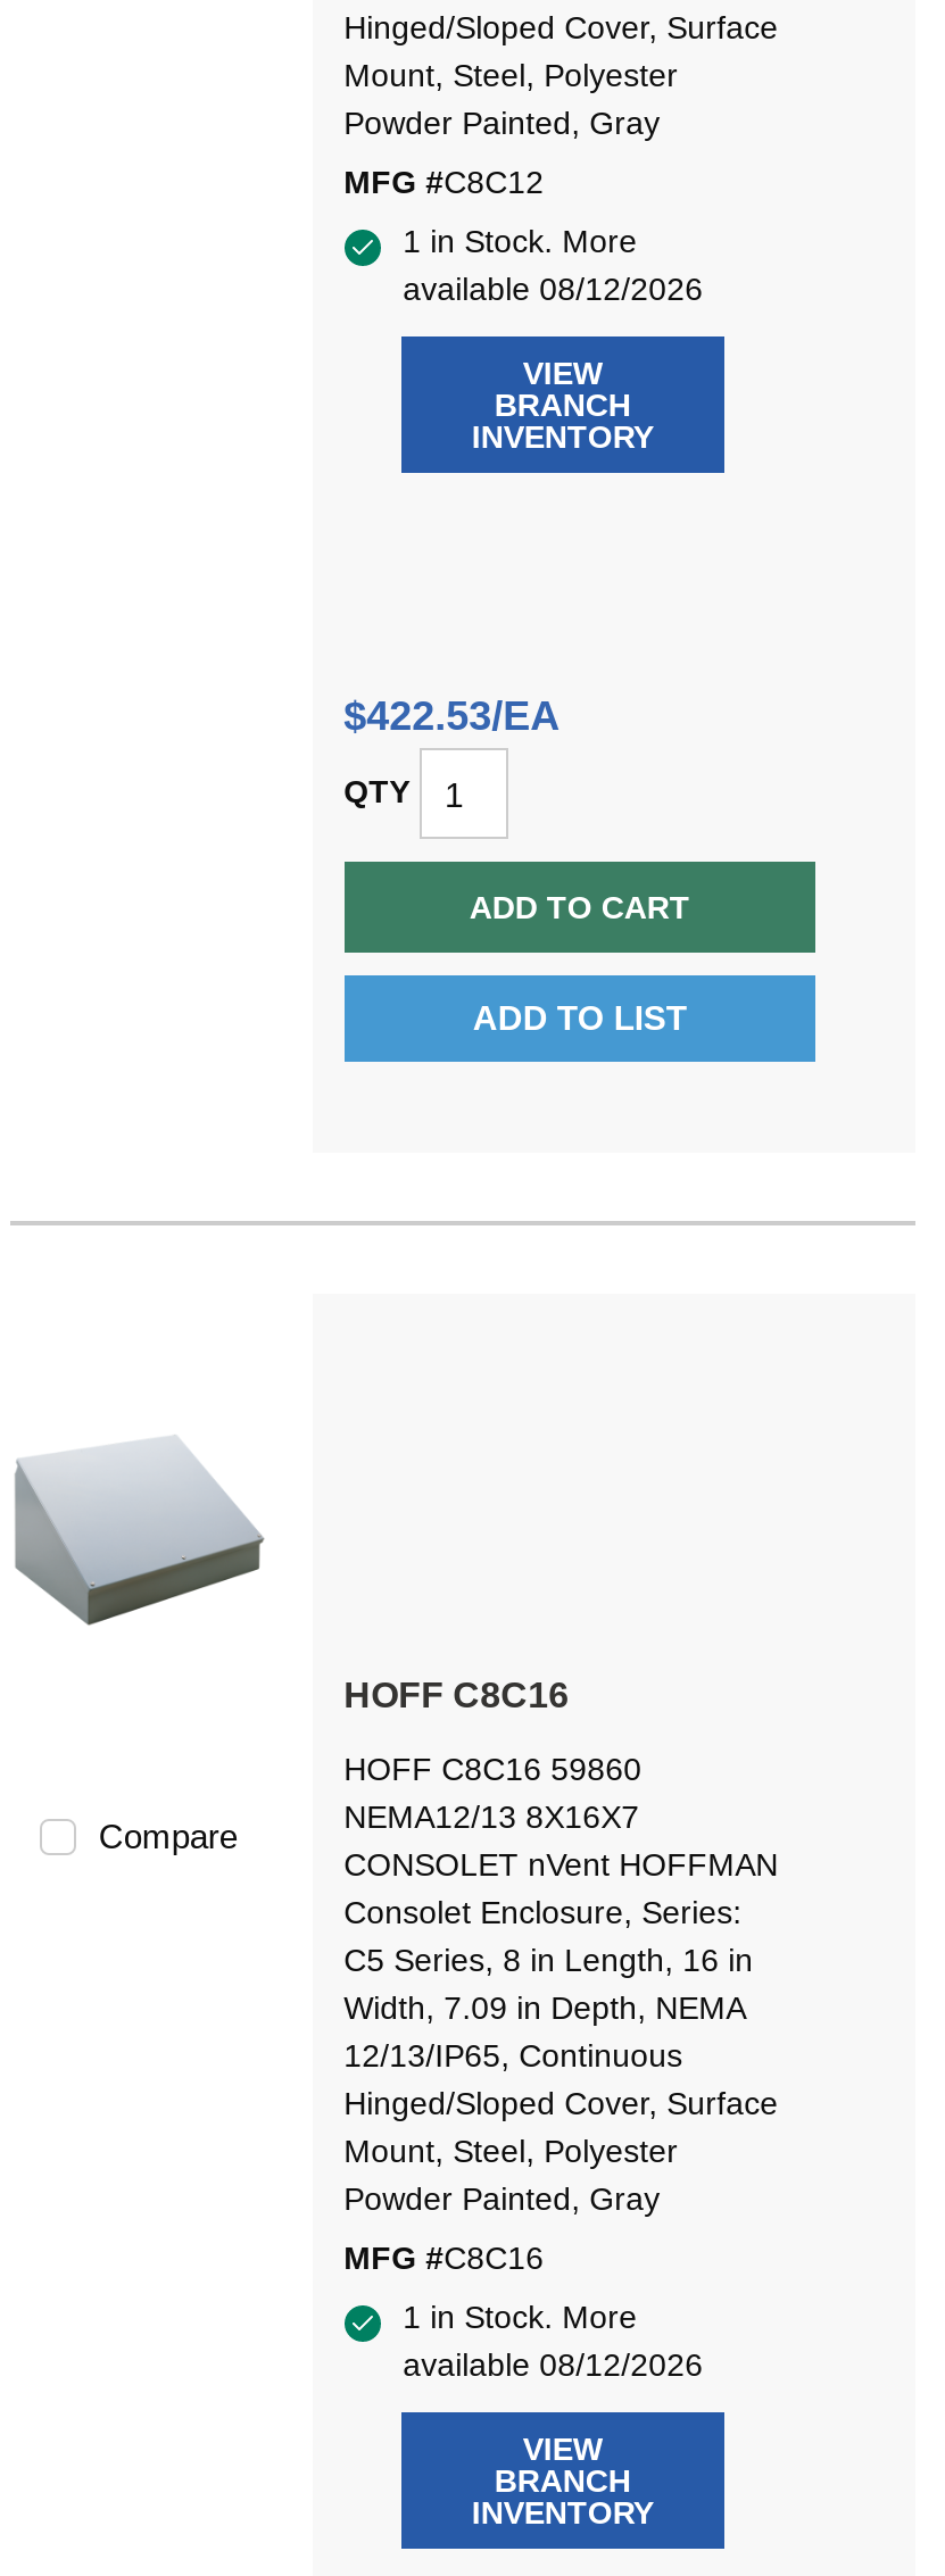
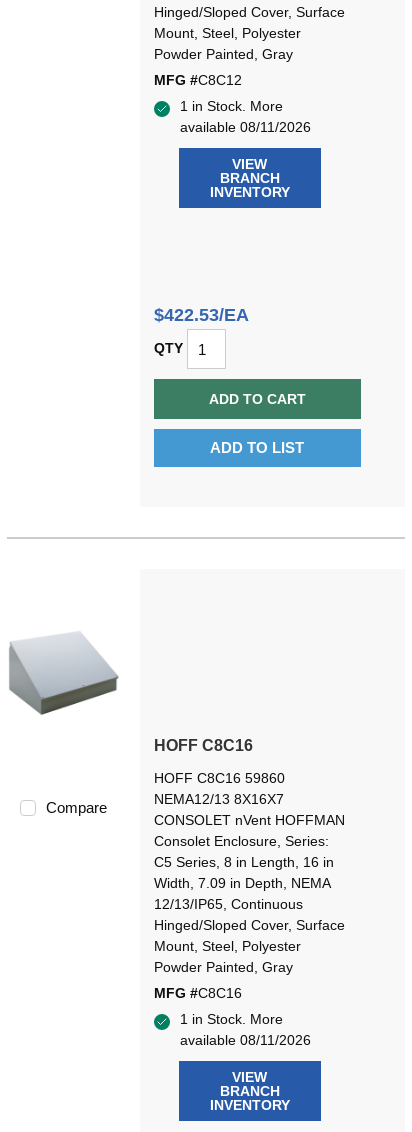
[403,271,703,307] available 08/12/2026 -> [180,119,311,135] available 08/11/2026
[403,2346,703,2383] available 08/12/2026 -> [180,1032,311,1048] available 08/11/2026

